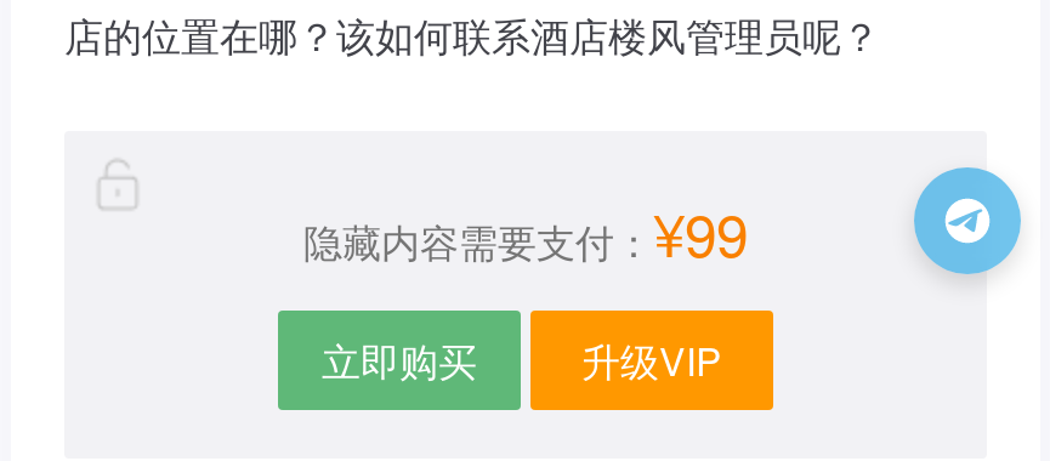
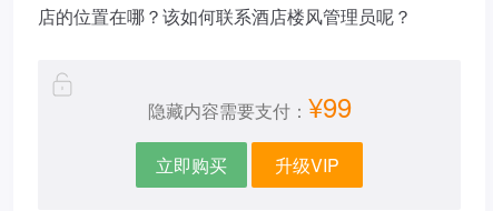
[912,165,1023,277] [image] -> none

